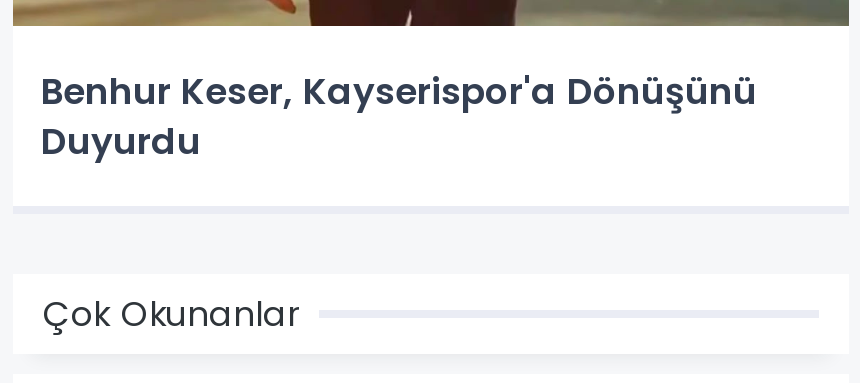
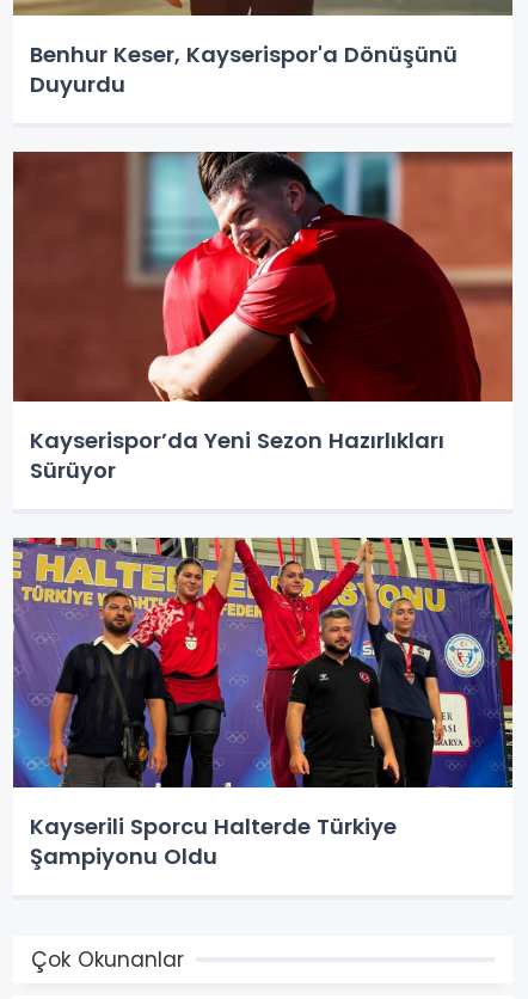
none -> [12,151,514,485] [image] | Kayserispor’da Yeni Sezon Hazırlıkları | Sürüyor
none -> [12,537,514,871] [image] | Kayserili Sporcu Halterde Türkiye | Şampiyonu Oldu

